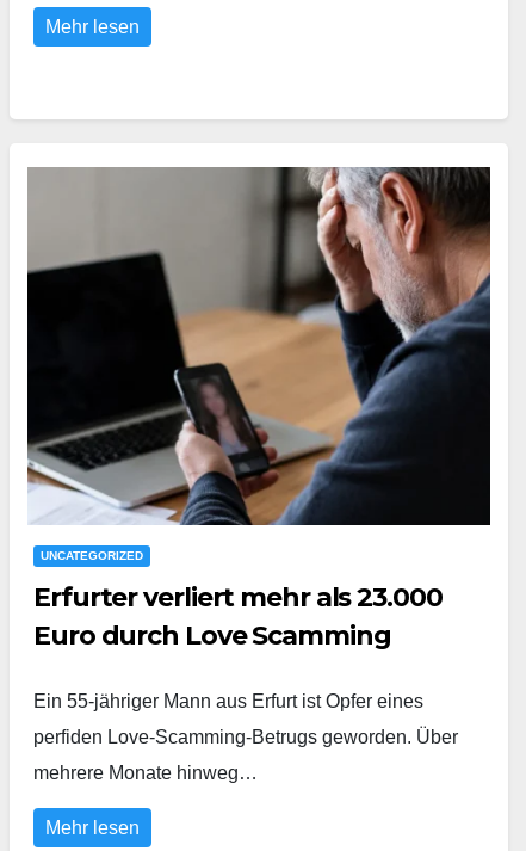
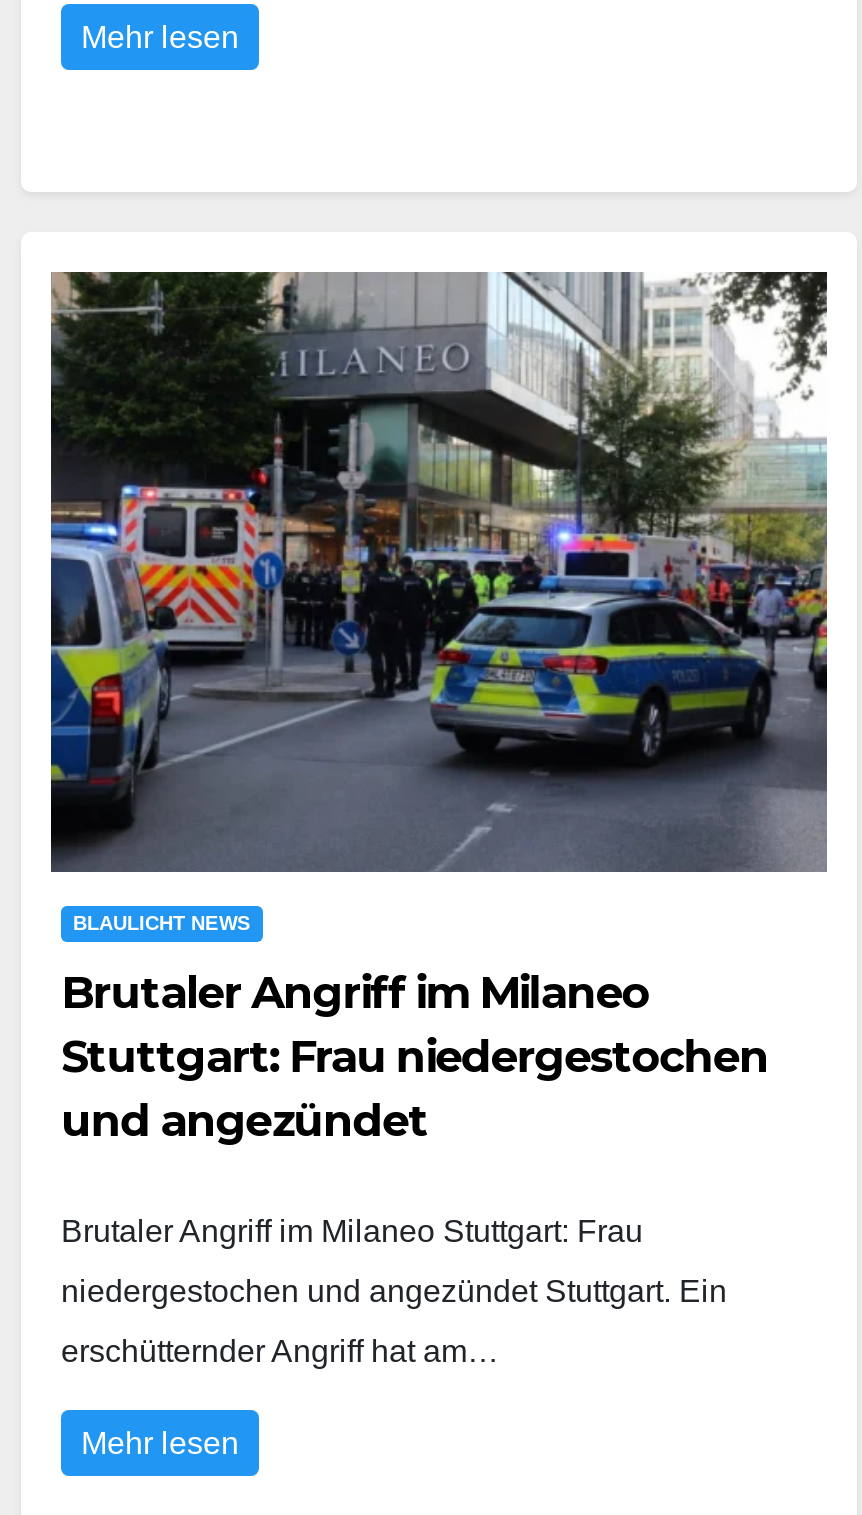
[26,166,491,562] [image] | UNCATEGORIZED -> [49,272,829,934] [image] | BLAULICHT NEWS
[33,581,442,652] Erfurter verliert mehr als 23.000 | Euro durch Love Scamming -> [61,966,769,1148] Brutaler Angriff im Milaneo | Stuttgart: Frau niedergestochen | und angezündet
[33,691,423,711] Ein 55-jähriger Mann aus Erfurt ist Opfer eines -> [61,1214,643,1248] Brutaler Angriff im Milaneo Stuttgart: Frau
[33,727,458,747] perfiden Love-Scamming-Betrugs geworden. Über -> [61,1274,727,1308] niedergestochen und angezündet Stuttgart. Ein
[33,763,258,783] mehrere Monate hinweg… -> [61,1334,499,1368] erschütternder Angriff hat am…

